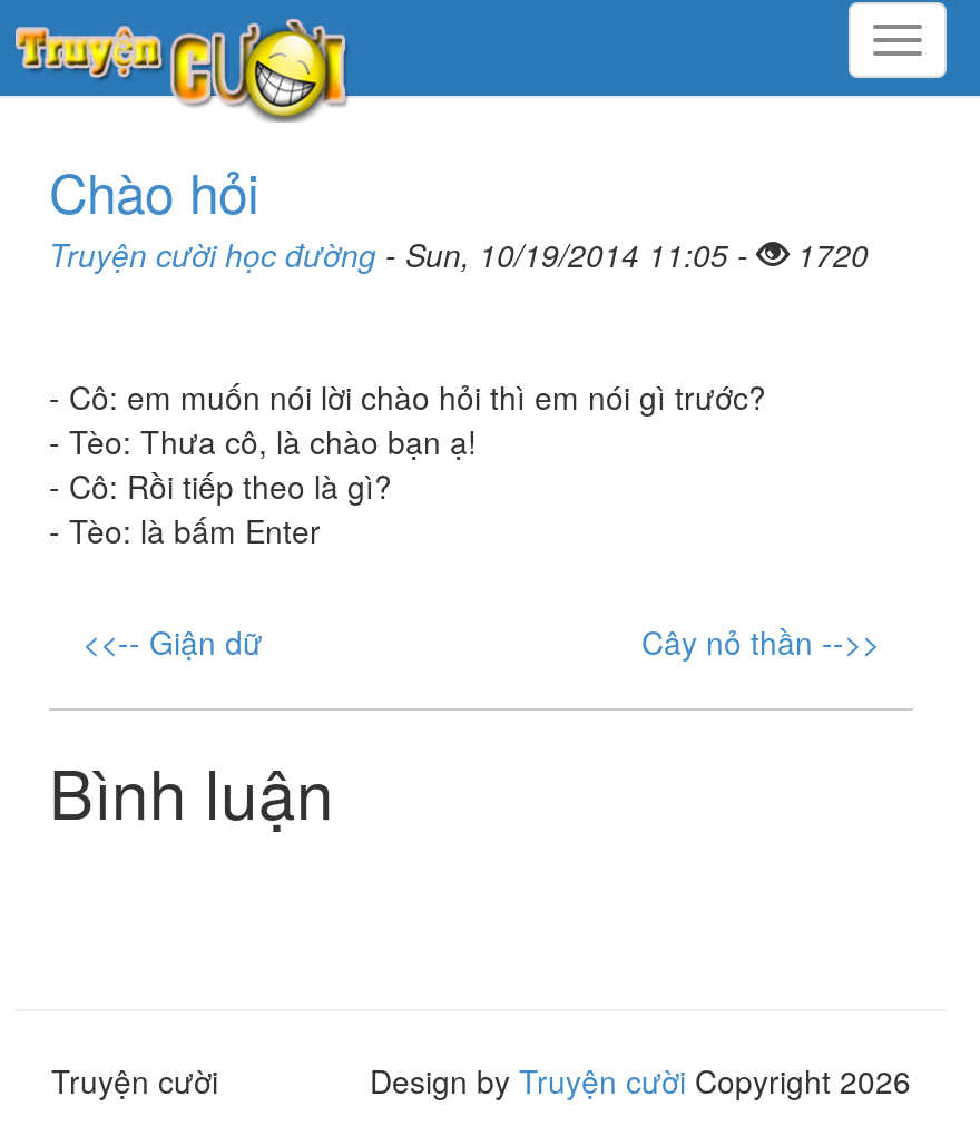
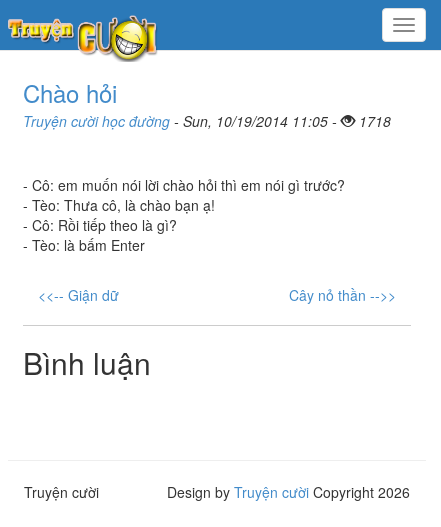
[49,232,869,276] Truyện cười học đường - Sun, 10/19/2014 11:05 - 1720 -> [23,111,391,131] Truyện cười học đường - Sun, 10/19/2014 11:05 - 1718

